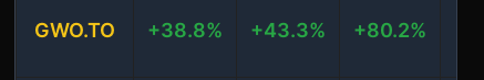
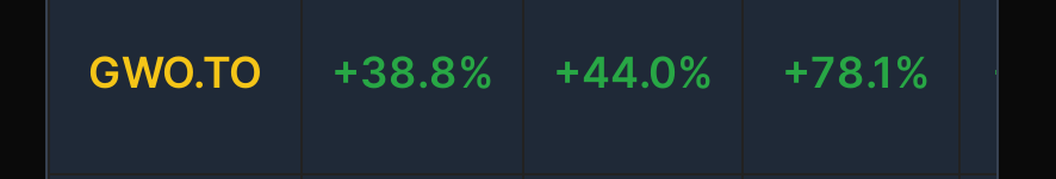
[250,19,326,42] +43.3% -> [553,48,713,97] +44.0%
[353,19,426,42] +80.2% -> [782,48,930,97] +78.1%

